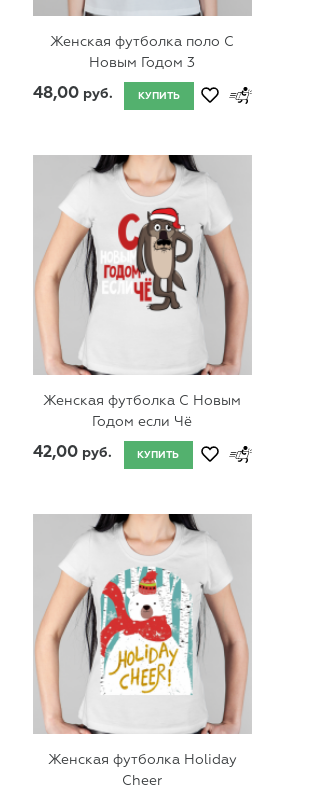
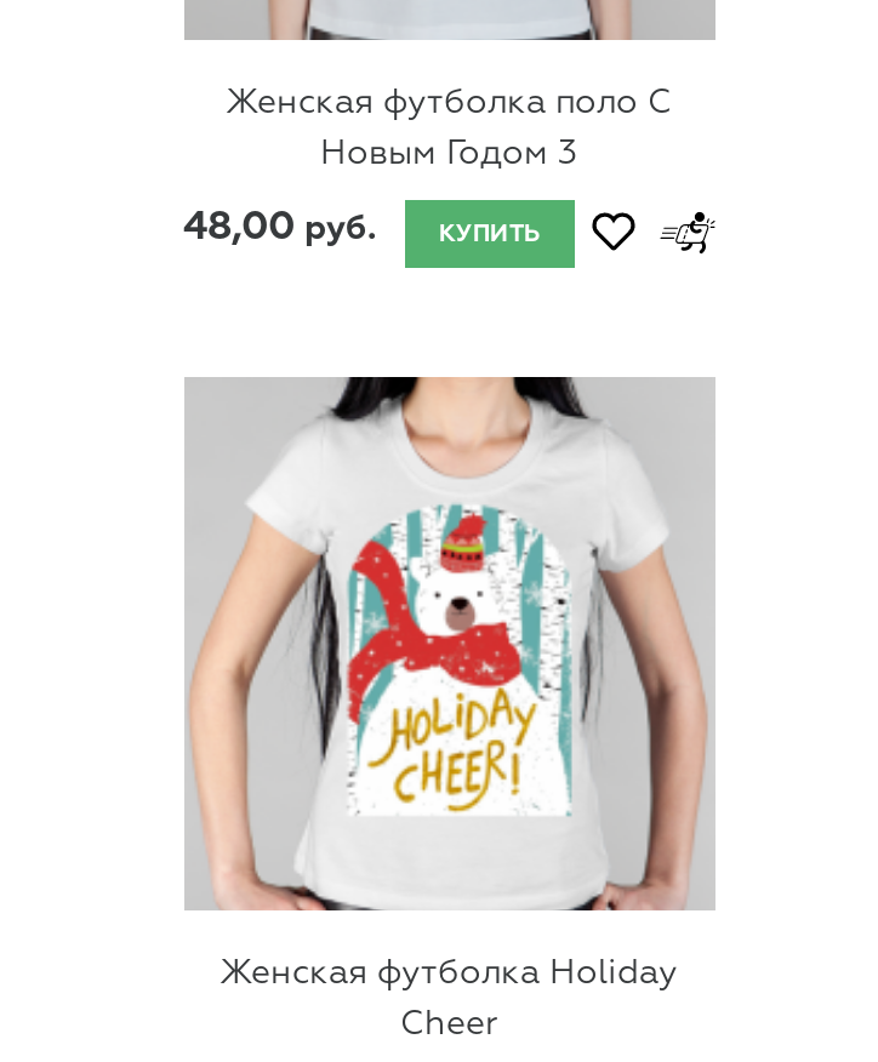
[101,206,194,330] [image] -> none
[32,394,241,461] Женская футболка С Новым | Годом если Чё | КУПИТЬ | 42,00 руб. -> none

